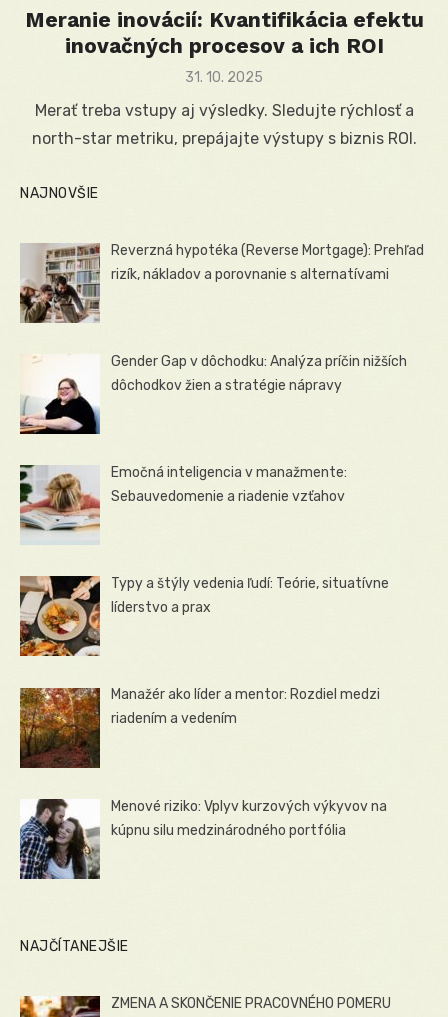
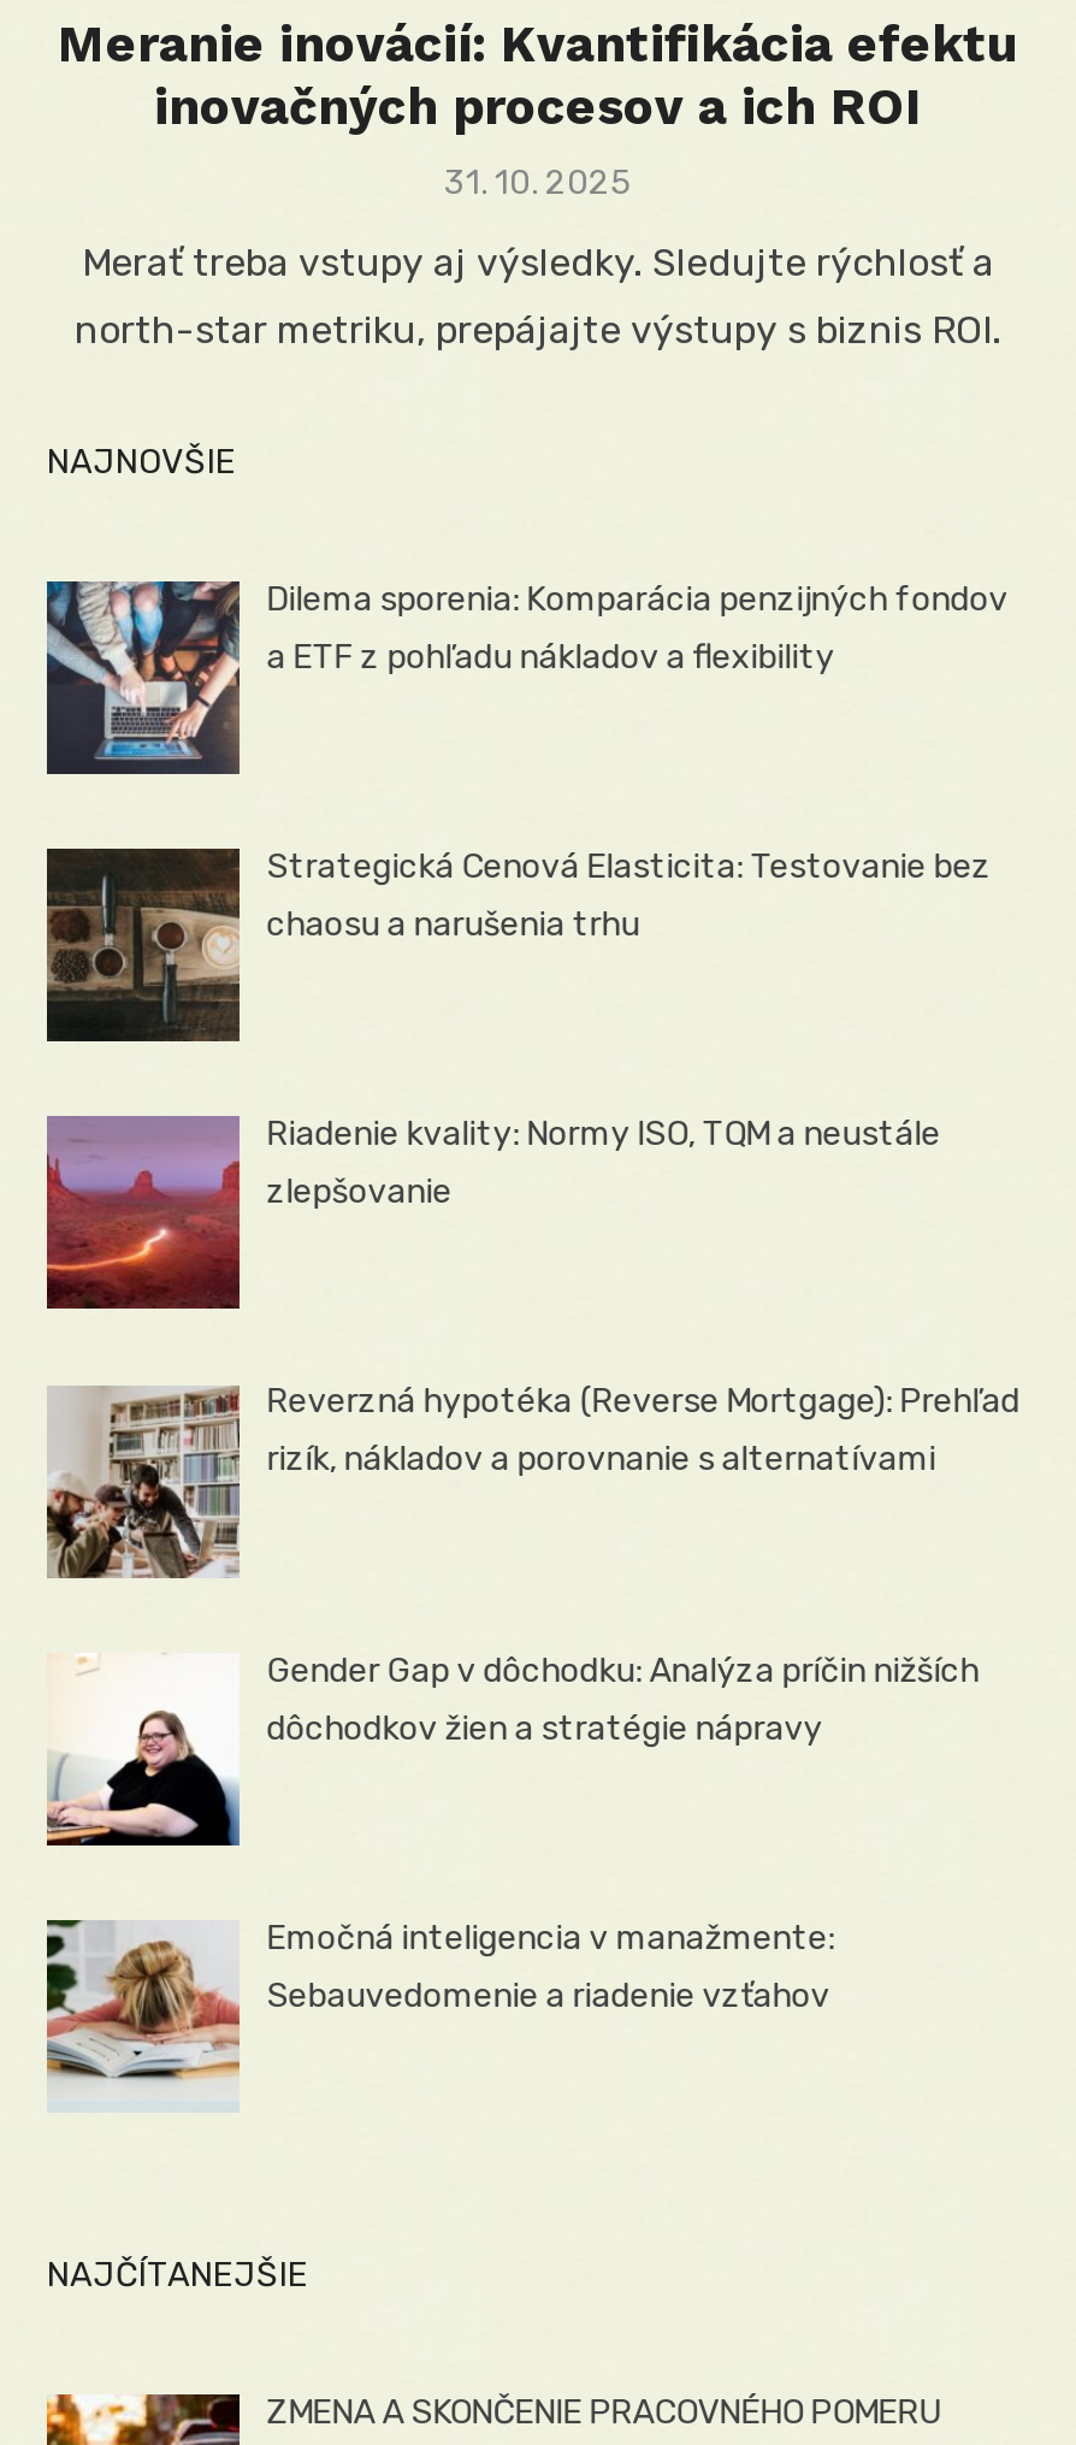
none -> [45,578,1008,776] [image] | Dilema sporenia: Komparácia penzijných fondov | a ETF z pohľadu nákladov a flexibility
none -> [45,846,991,1041] [image] | Strategická Cenová Elasticita: Testovanie bez | chaosu a narušenia trhu
none -> [45,1114,940,1311] [image] | Riadenie kvality: Normy ISO, TQM a neustále | zlepšovanie
moved [17,241,424,505] -> [40,1381,1020,2015]: [image] | Reverzná hypotéka (Reverse Mortgage): Prehľad | rizík, nákladov a porovnanie s alternatívami | Gender Gap v dôchodku: Analýza príčin nižších | dôchodkov žien a stratégie nápravy | Emočná inteligencia v manažmente: | Sebauvedomenie a riadenie vzťahov
[19,575,389,657] [image] | Typy a štýly vedenia ľudí: Teórie, situatívne | líderstvo a prax -> none
[20,686,380,769] [image] | Manažér ako líder a mentor: Rozdiel medzi | riadením a vedením -> none
[19,798,387,880] [image] | Menové riziko: Vplyv kurzových výkyvov na | kúpnu silu medzinárodného portfólia -> none

